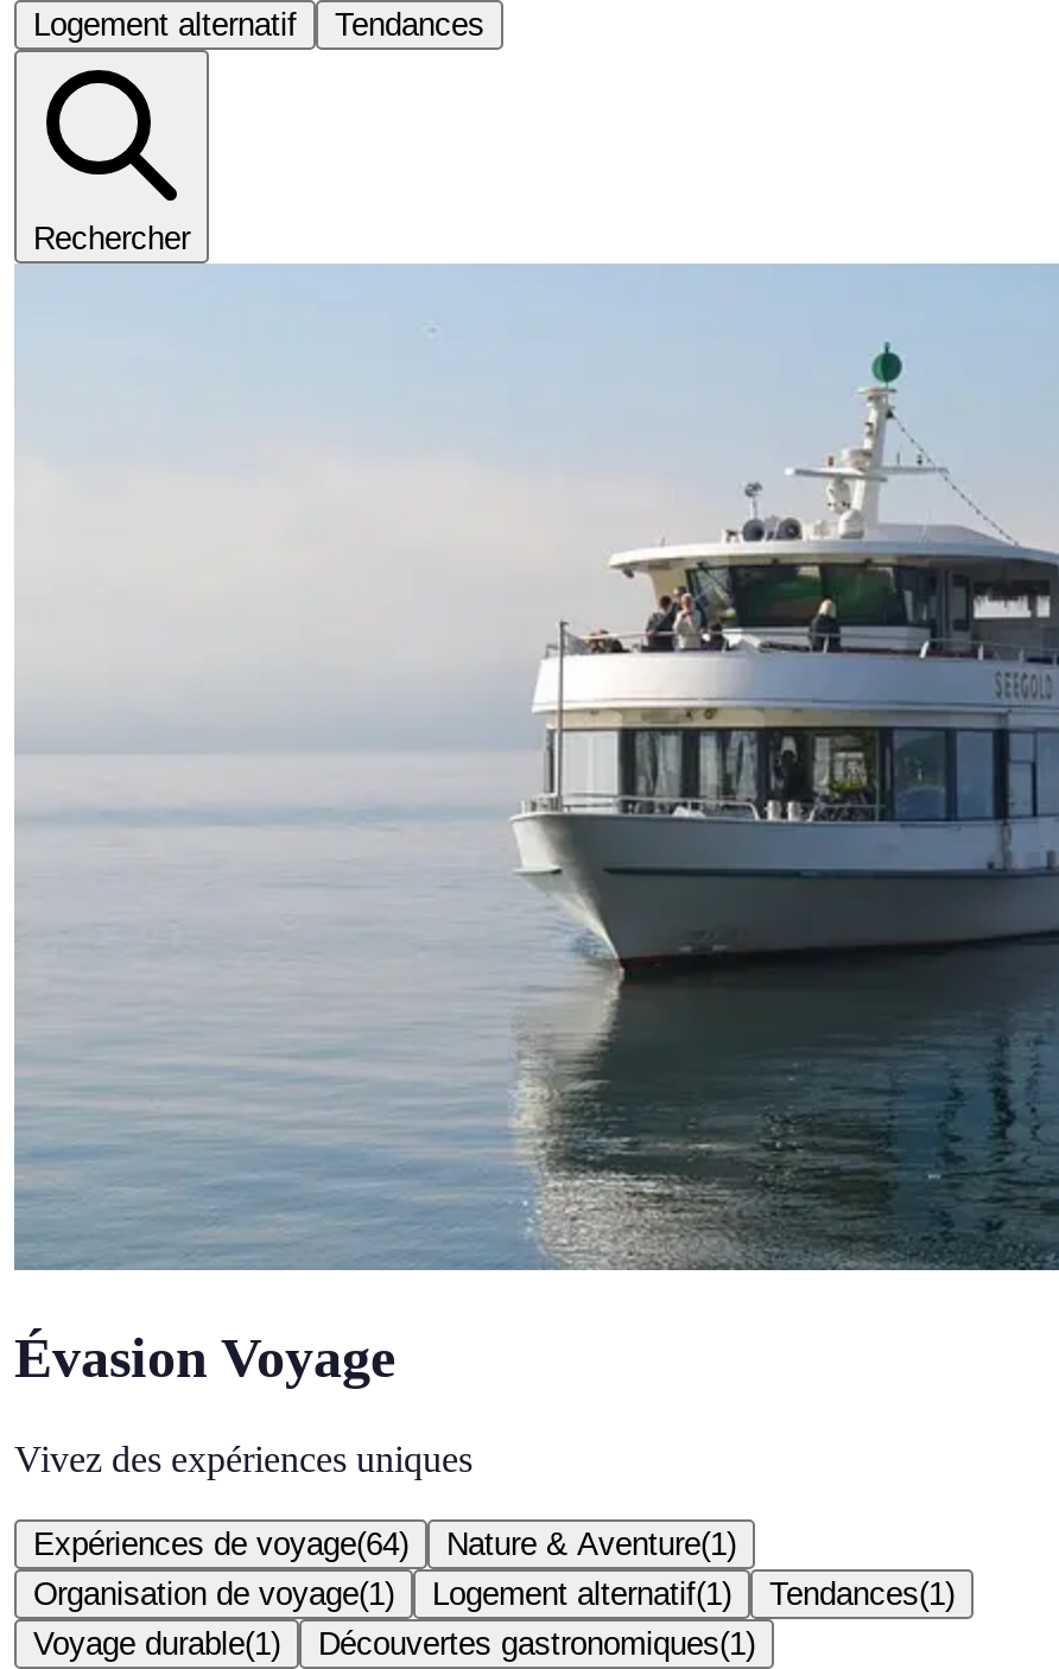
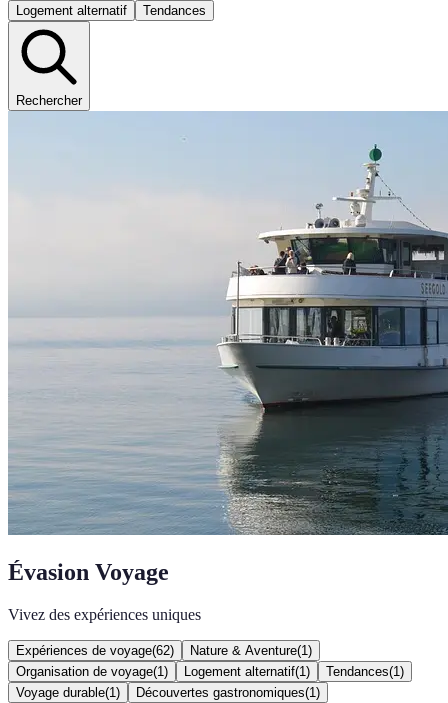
[33,1526,408,1562] Expériences de voyage(64) -> [16,643,174,658] Expériences de voyage(62)

